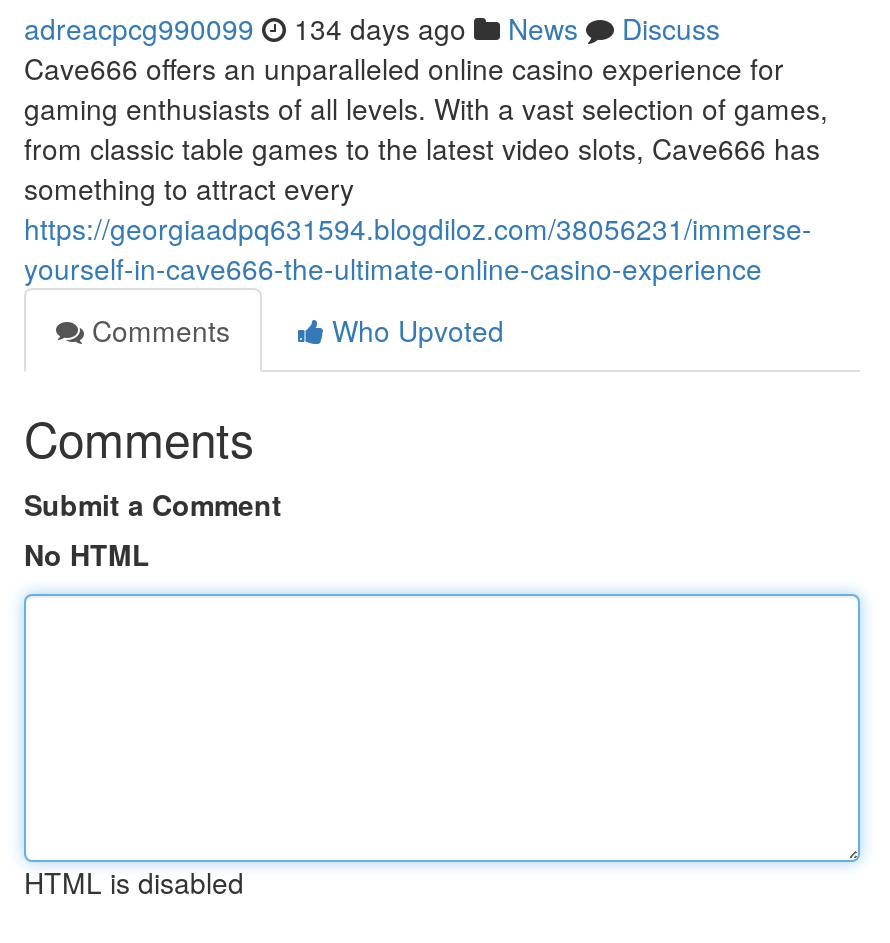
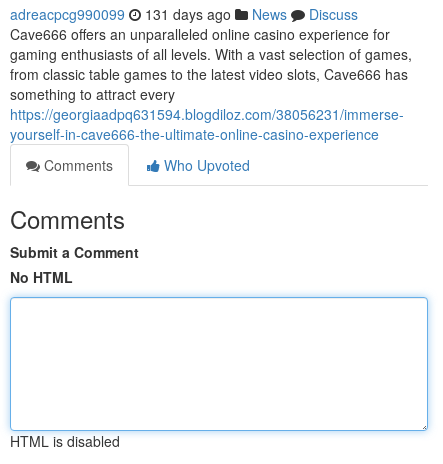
[24,8,720,48] adreacpcg990099 134 days ago News Discuss -> [10,4,358,24] adreacpcg990099 131 days ago News Discuss

